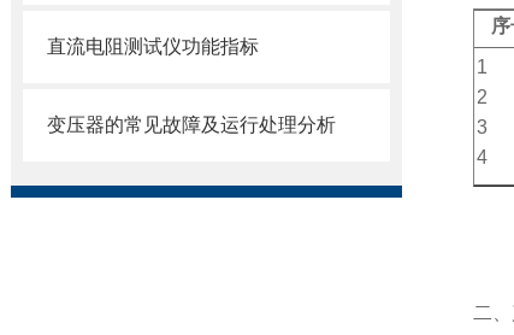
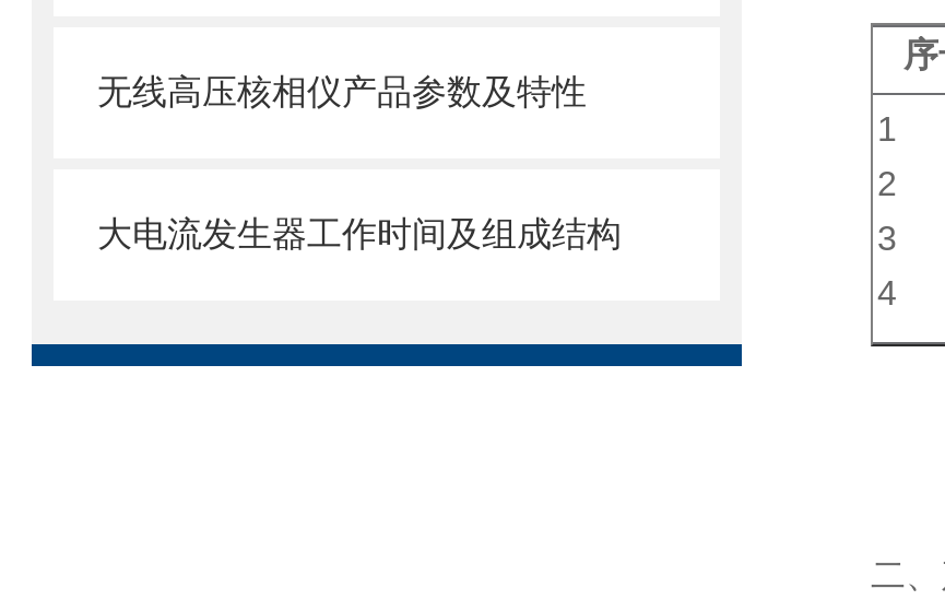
[47,36,259,57] 直流电阻测试仪功能指标 -> [97,73,587,110] 无线高压核相仪产品参数及特性
[47,114,336,135] 变压器的常见故障及运行处理分析 -> [97,215,622,252] 大电流发生器工作时间及组成结构

